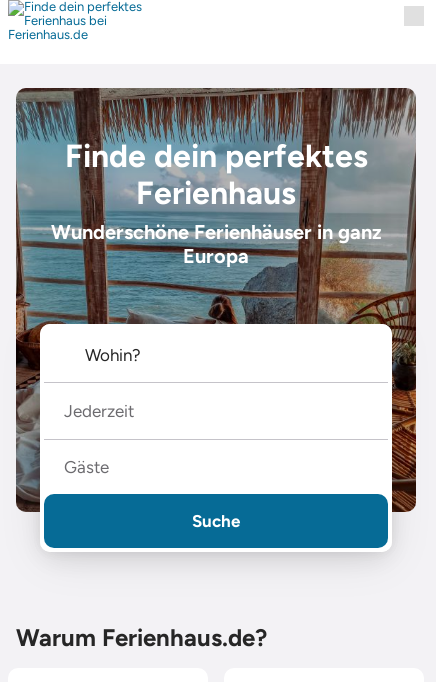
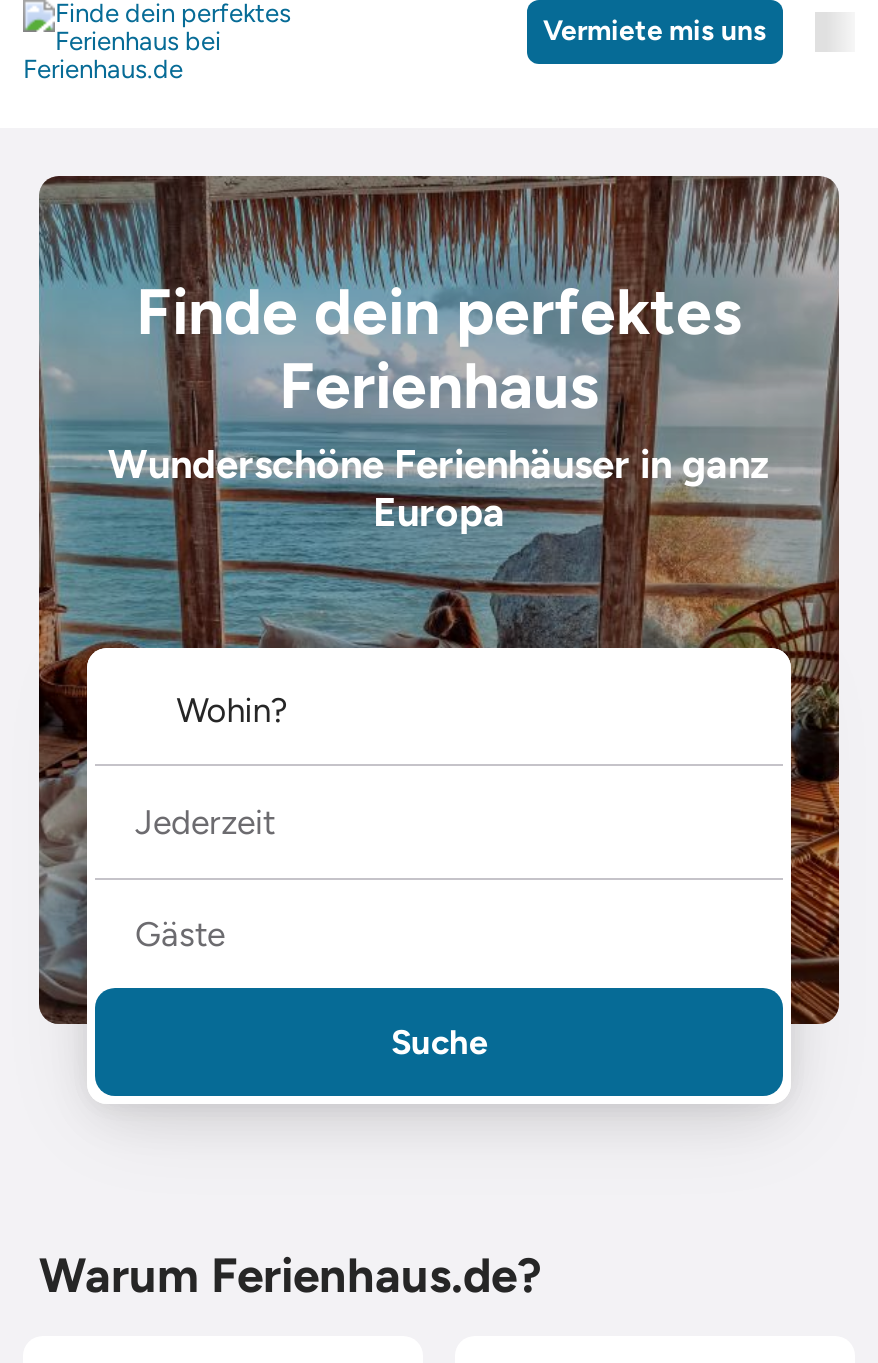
none -> [543,14,767,48] Vermiete mis uns

